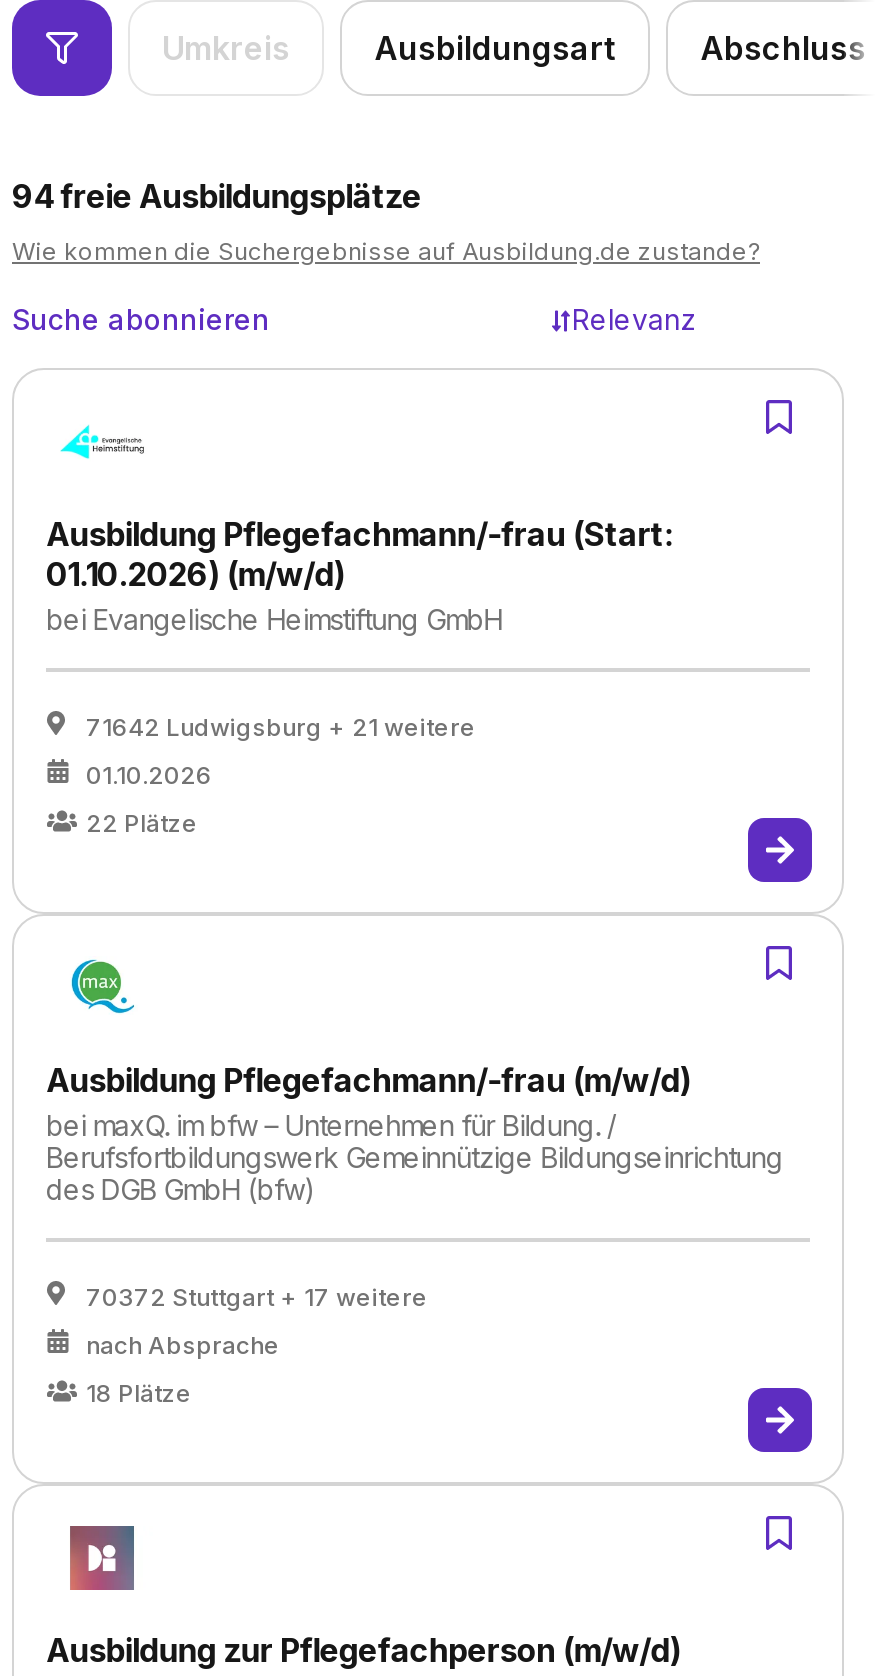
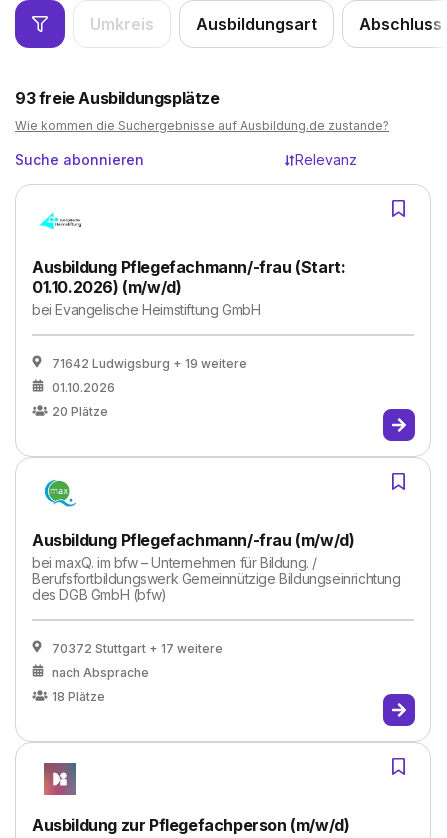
[12,176,421,216] 94 freie Ausbildungsplätze -> [15,88,220,108] 93 freie Ausbildungsplätze
[86,712,476,742] 71642 Ludwigsburg + 21 weitere -> [52,356,247,371] 71642 Ludwigsburg + 19 weitere
[86,808,198,838] 22 Plätze -> [52,404,108,419] 20 Plätze

